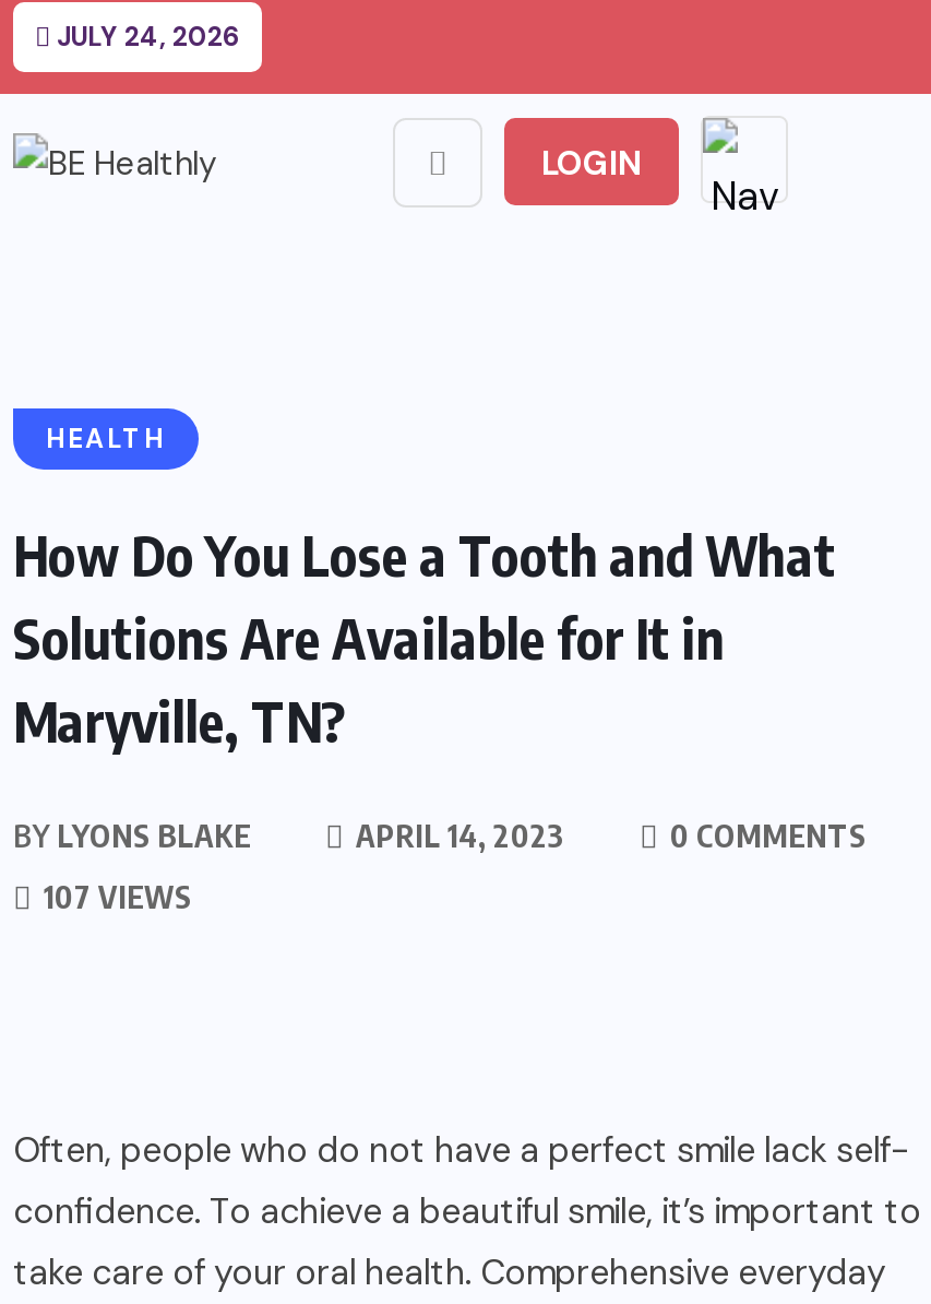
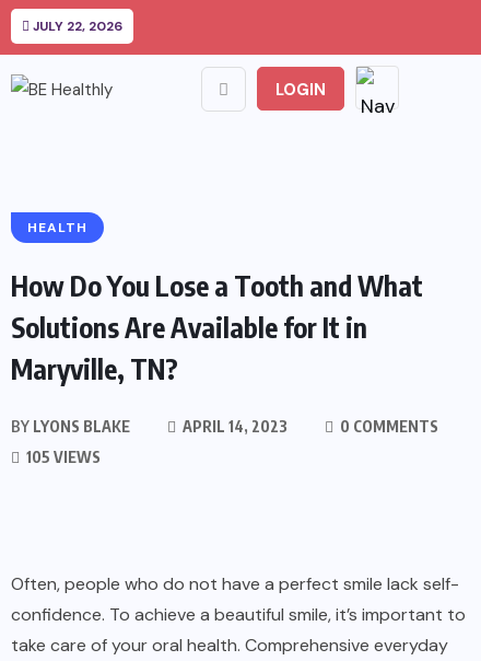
[50,20,240,55] JULY 24, 2026 -> [30,18,122,35] JULY 22, 2026
[37,877,192,914] 107 VIEWS -> [23,447,101,466] 105 VIEWS

